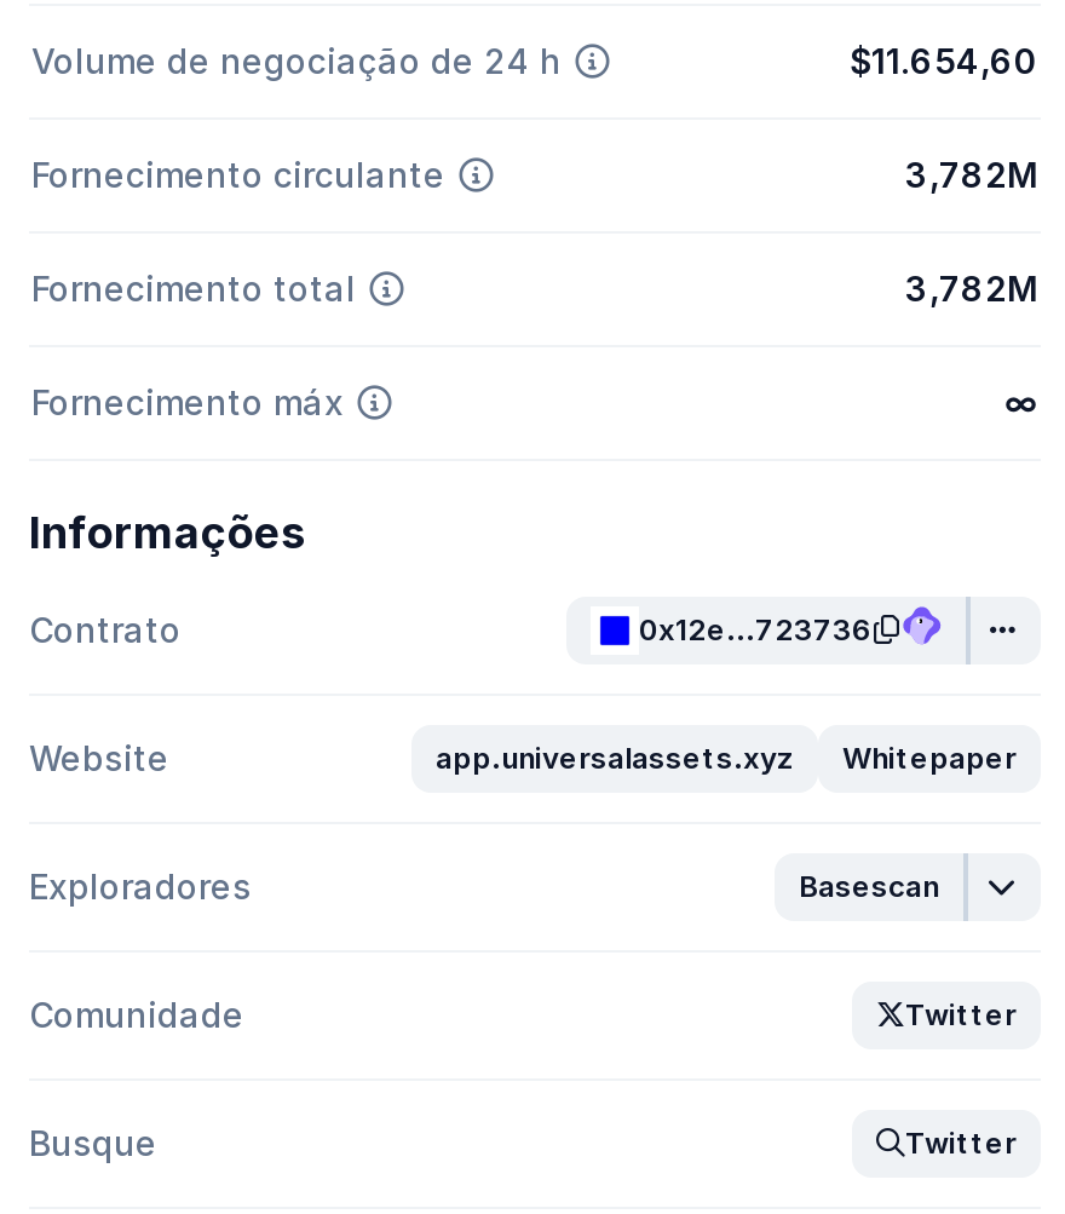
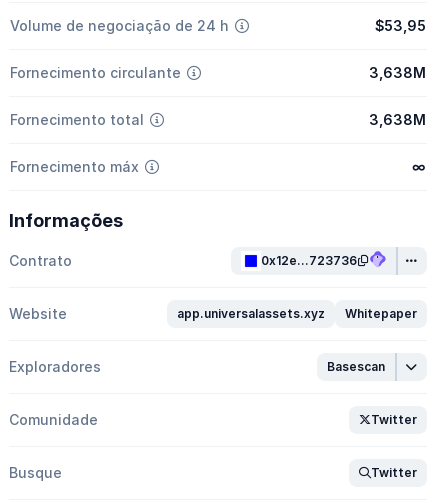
[850,40,1038,81] $11.654,60 -> [375,17,426,34] $53,95
[905,154,1038,195] 3,782M -> [369,64,426,81] 3,638M
[905,267,1038,309] 3,782M -> [369,111,426,128] 3,638M

